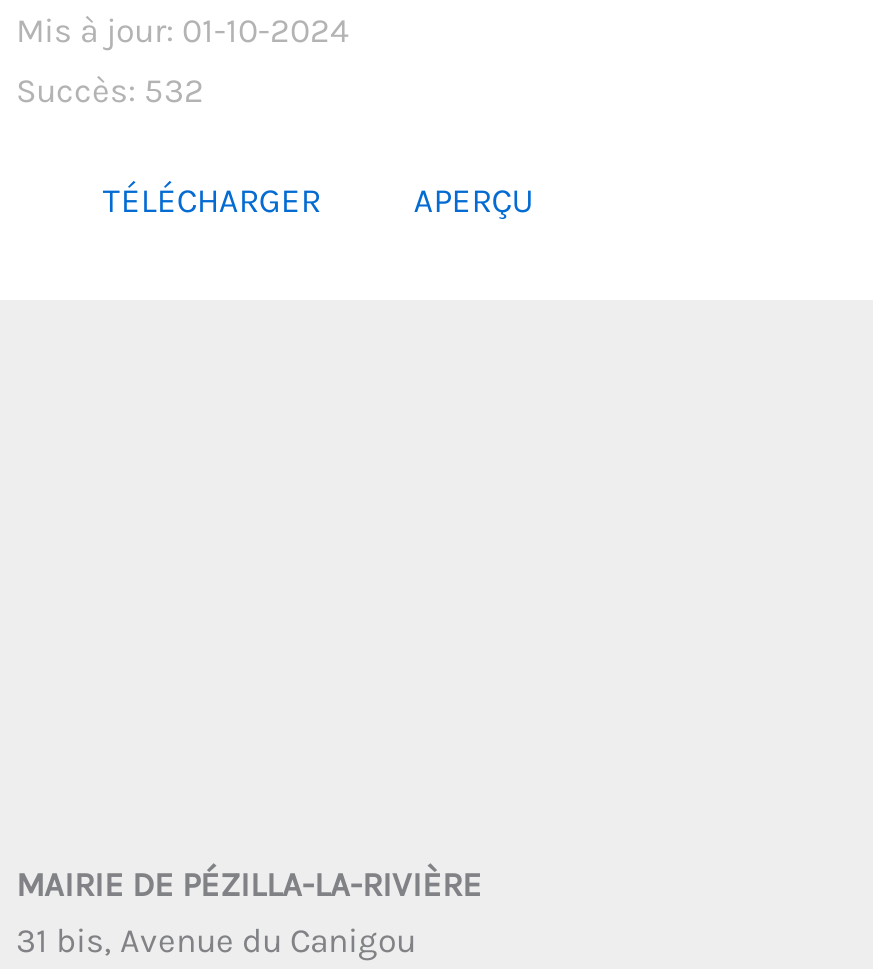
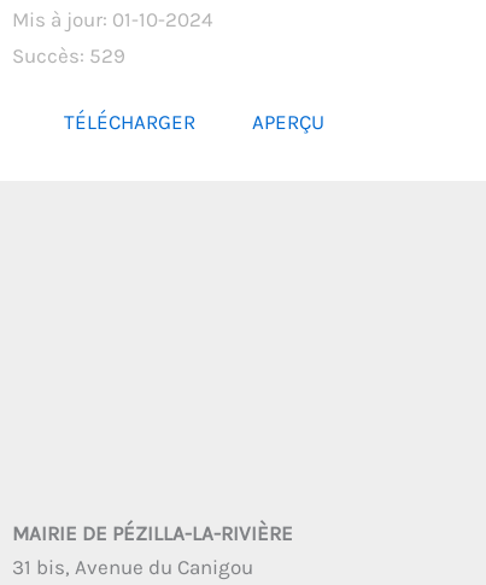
[16,71,204,111] Succès: 532 -> [12,43,125,67] Succès: 529

